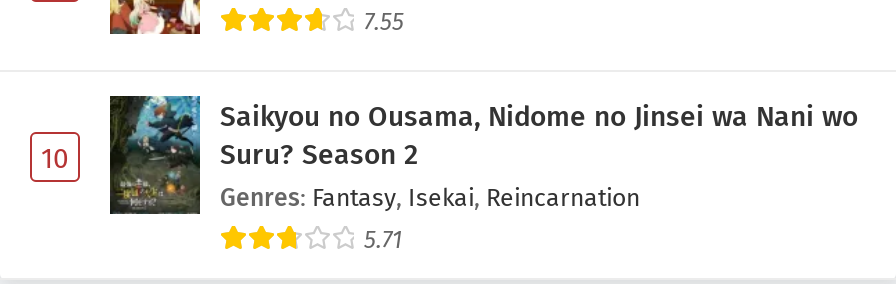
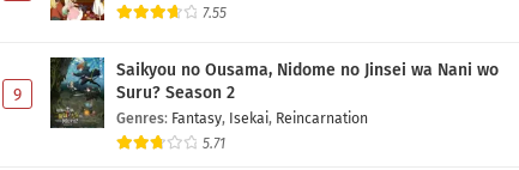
[41,142,69,176] 10 -> [13,85,22,105] 9

